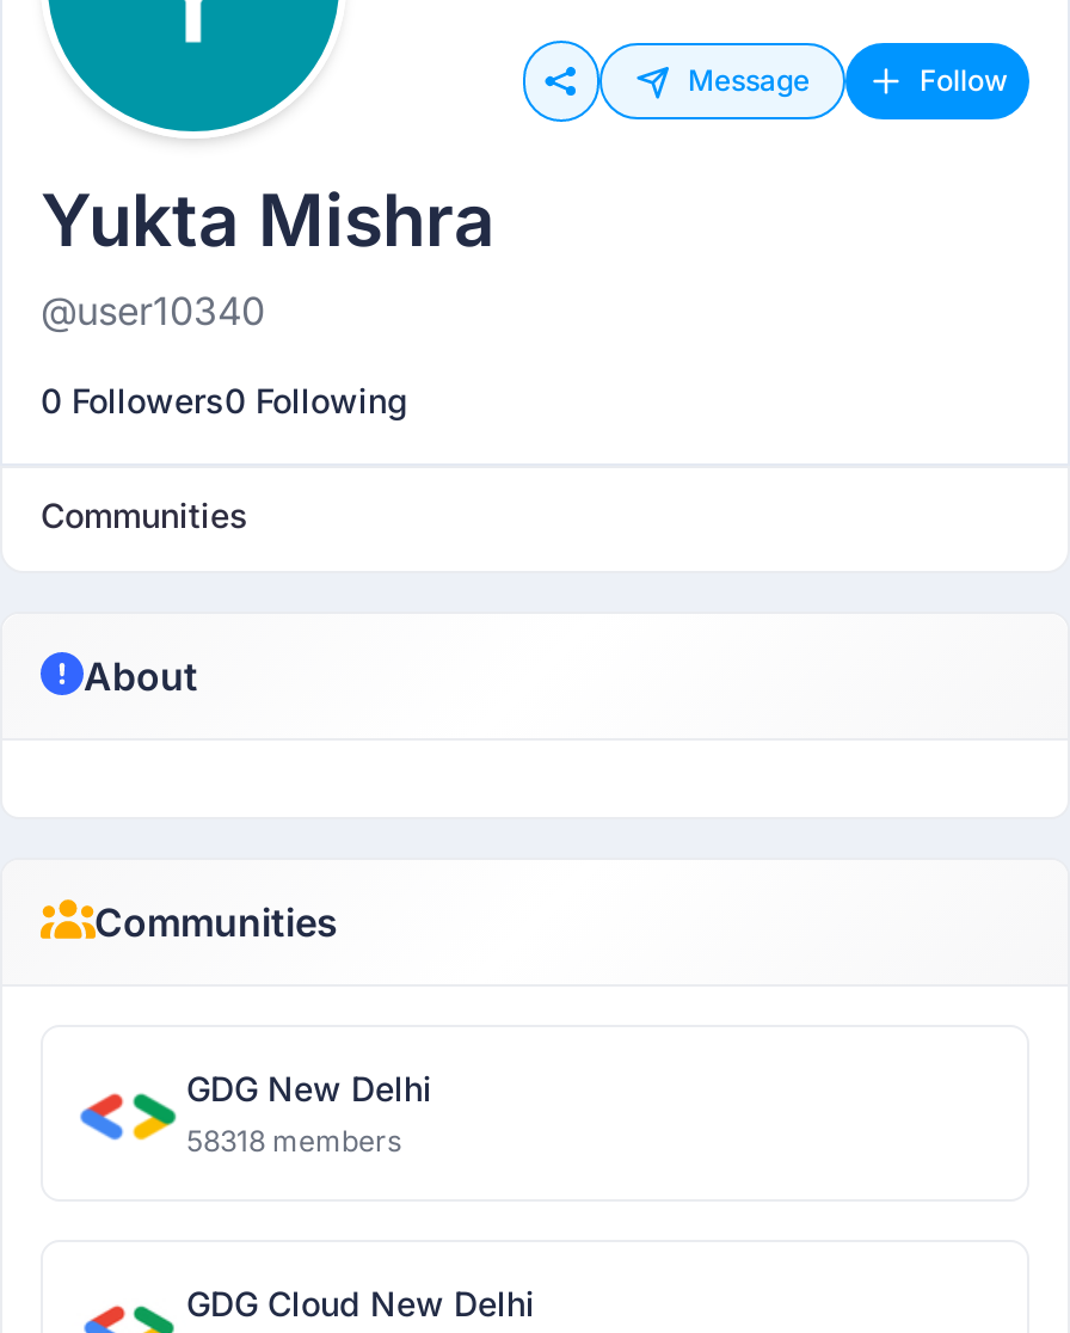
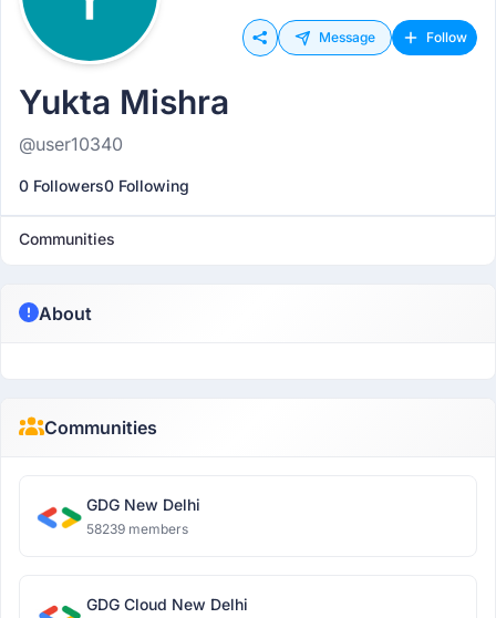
[186,1123,401,1159] 58318 members -> [86,521,188,537] 58239 members

